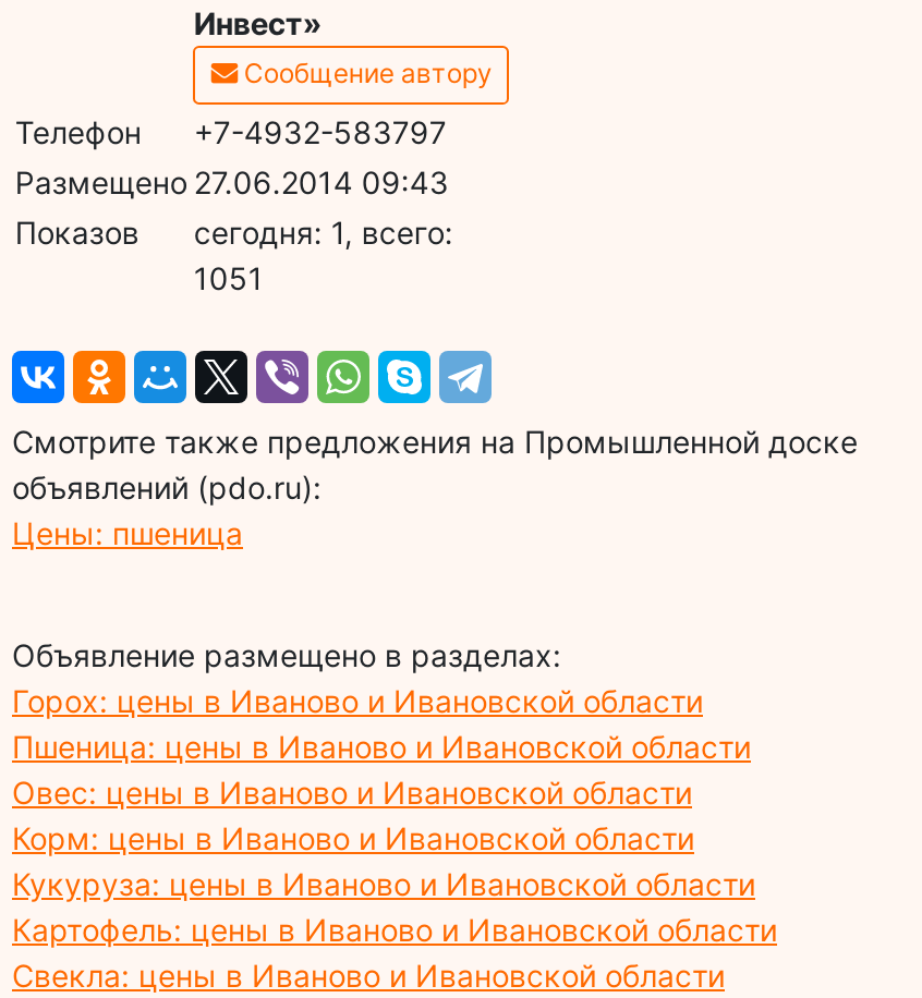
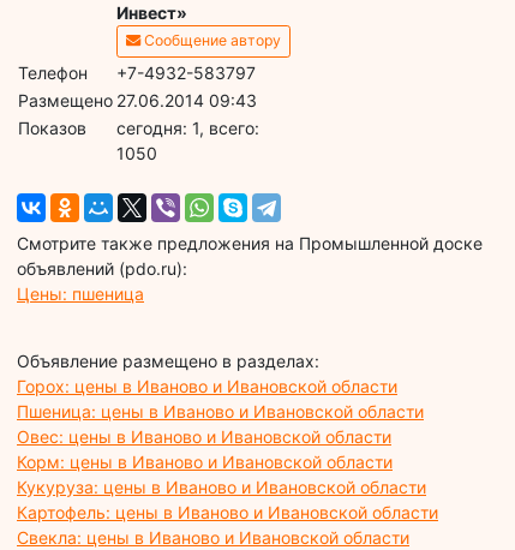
[194,259,264,296] 1051 -> [117,143,158,163] 1050

